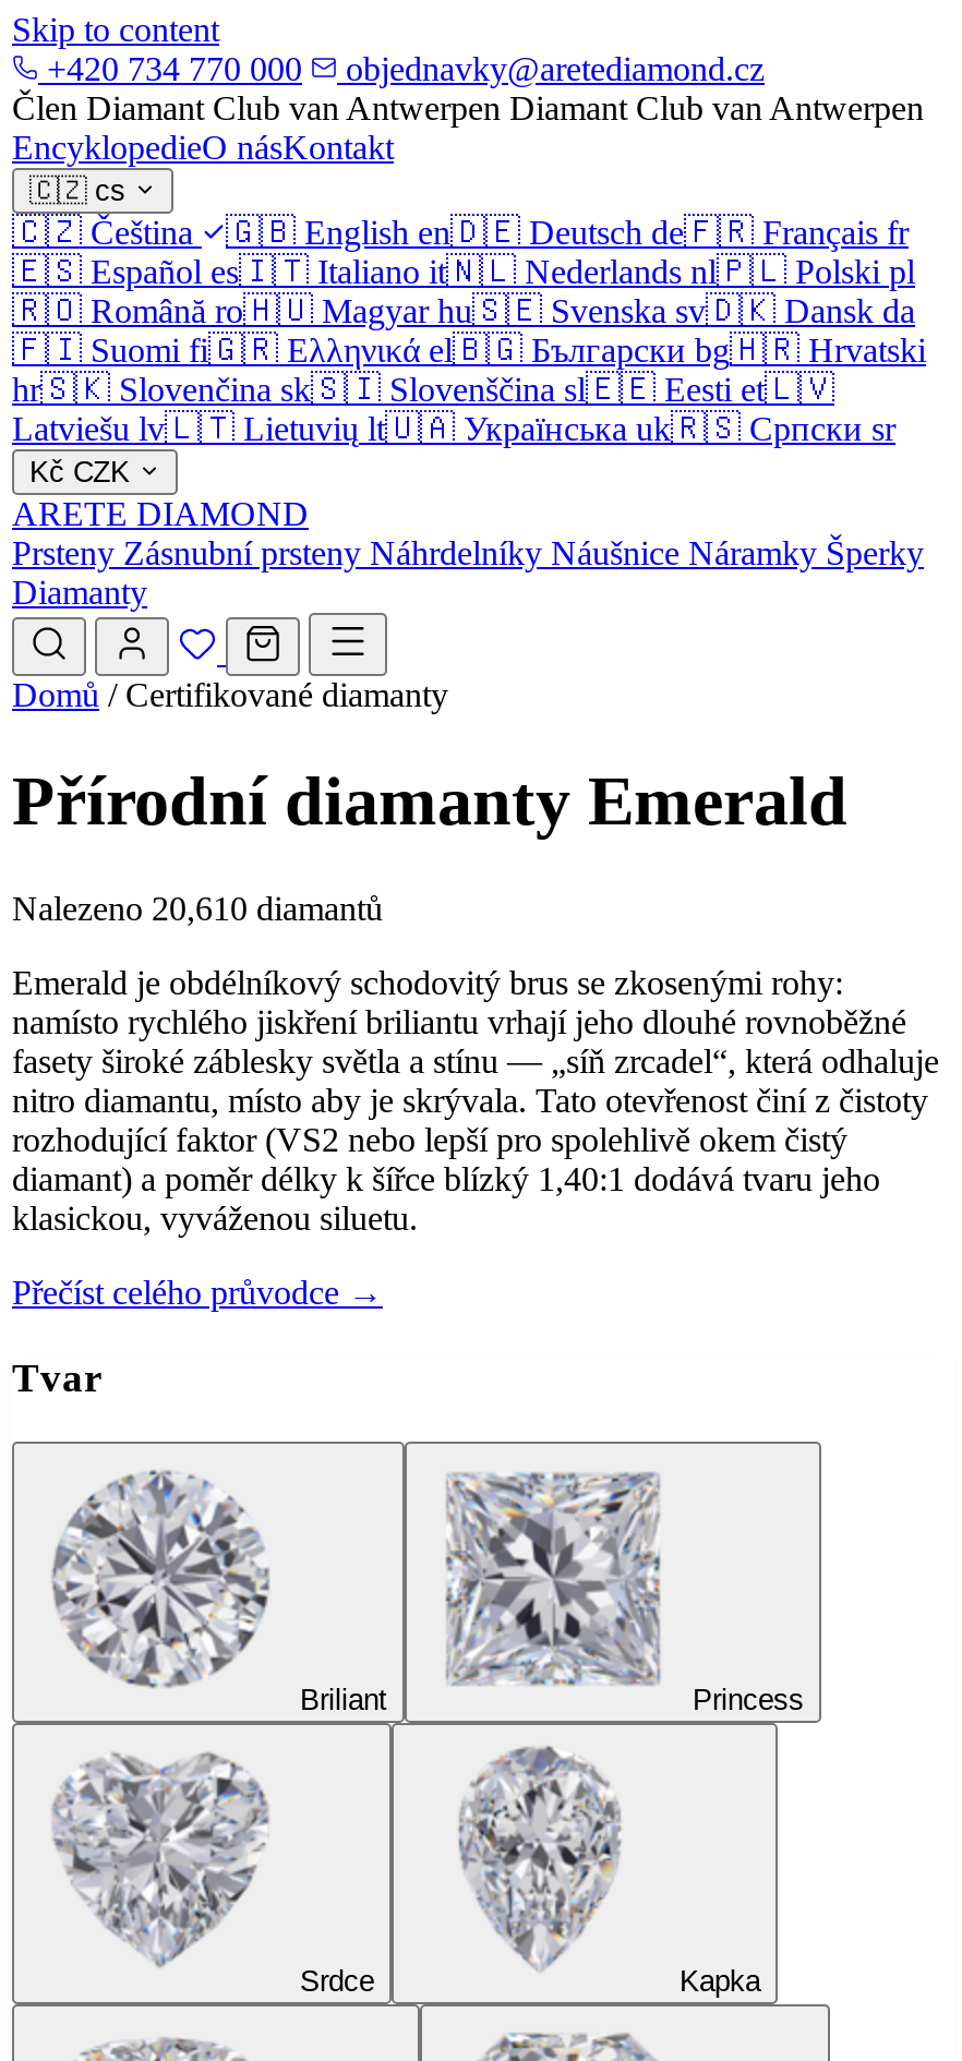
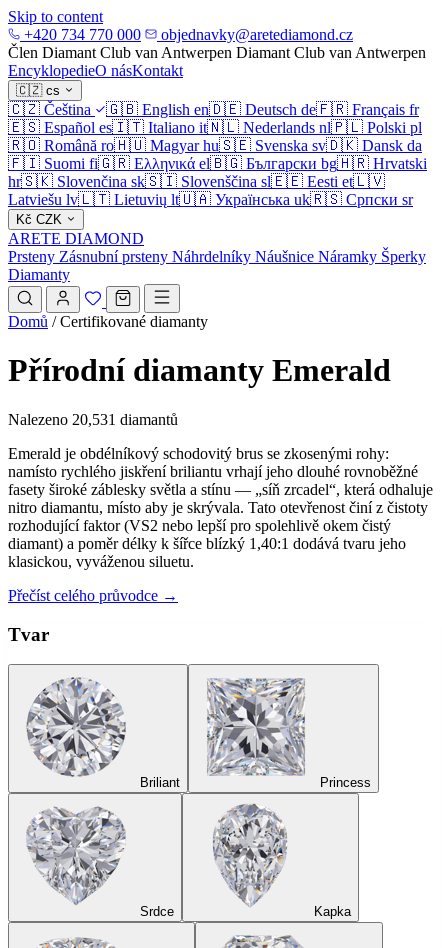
[12,890,383,927] Nalezeno 20,610 diamantů -> [8,411,178,428] Nalezeno 20,531 diamantů

